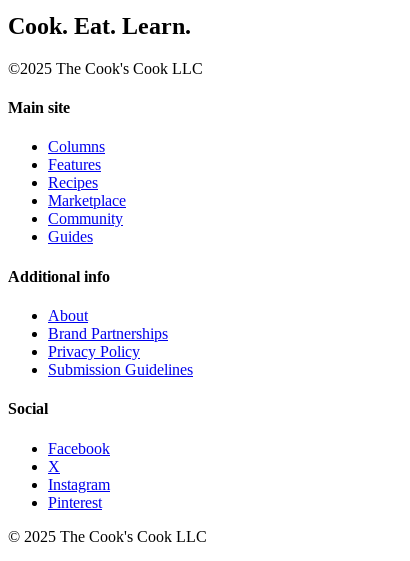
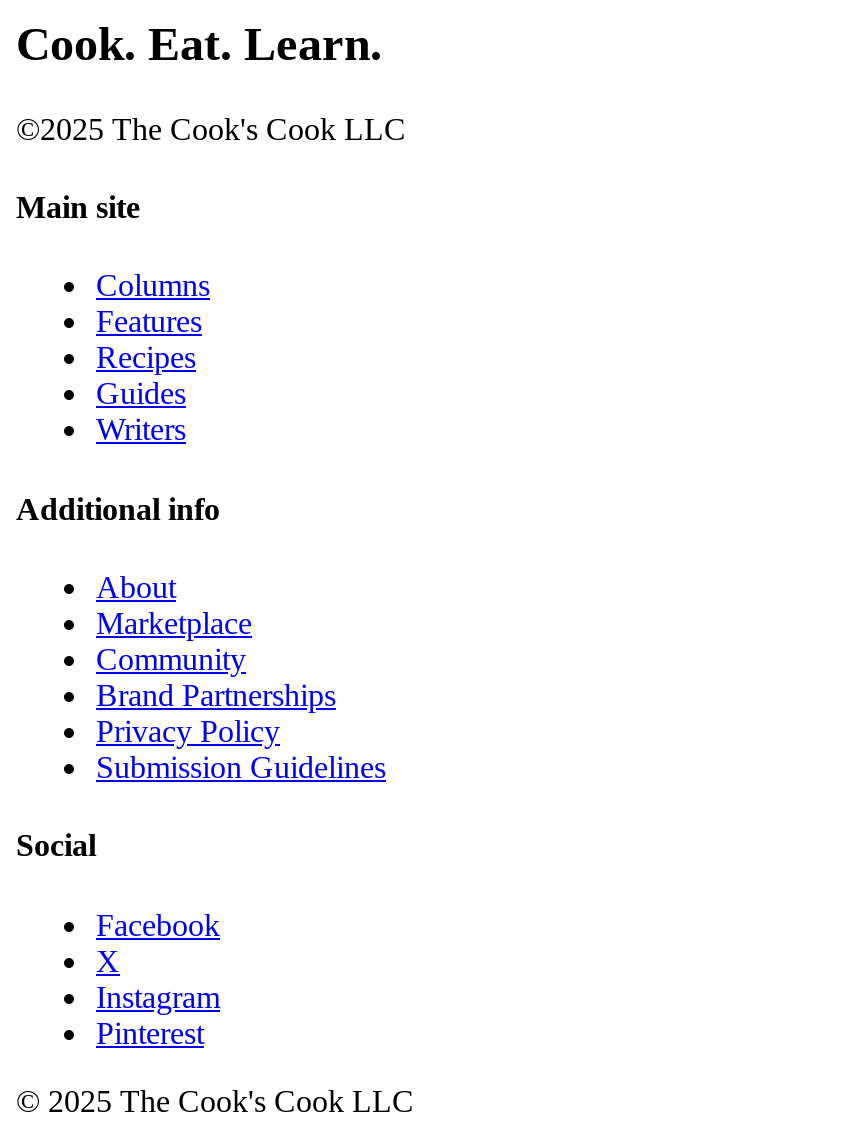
none -> [96,413,186,447] Writers
moved [48,192,126,227] -> [96,606,252,676]: Marketplace | Community
moved [8,228,110,324] -> [16,377,220,604]: Guides | Additional info | About

